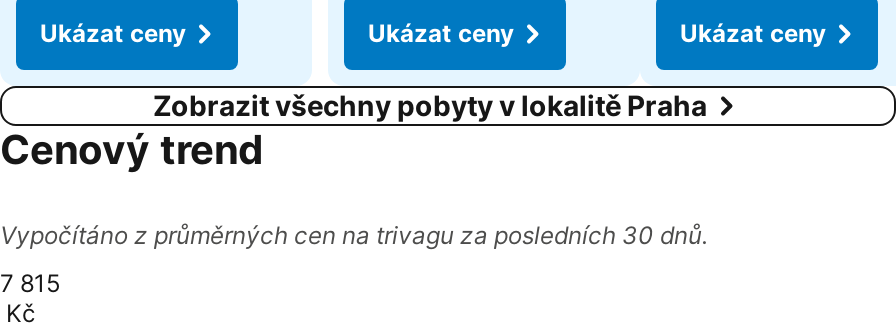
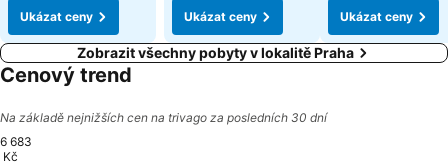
[0,220,708,250] Vypočítáno z průměrných cen na trivagu za posledních 30 dnů. -> [0,110,327,125] Na základě nejnižších cen na trivago za posledních 30 dní
[0,268,60,298] 7 815 -> [0,134,32,149] 6 683

